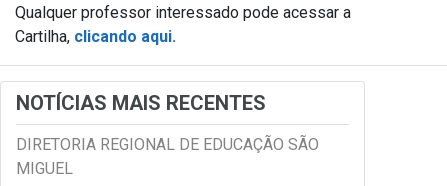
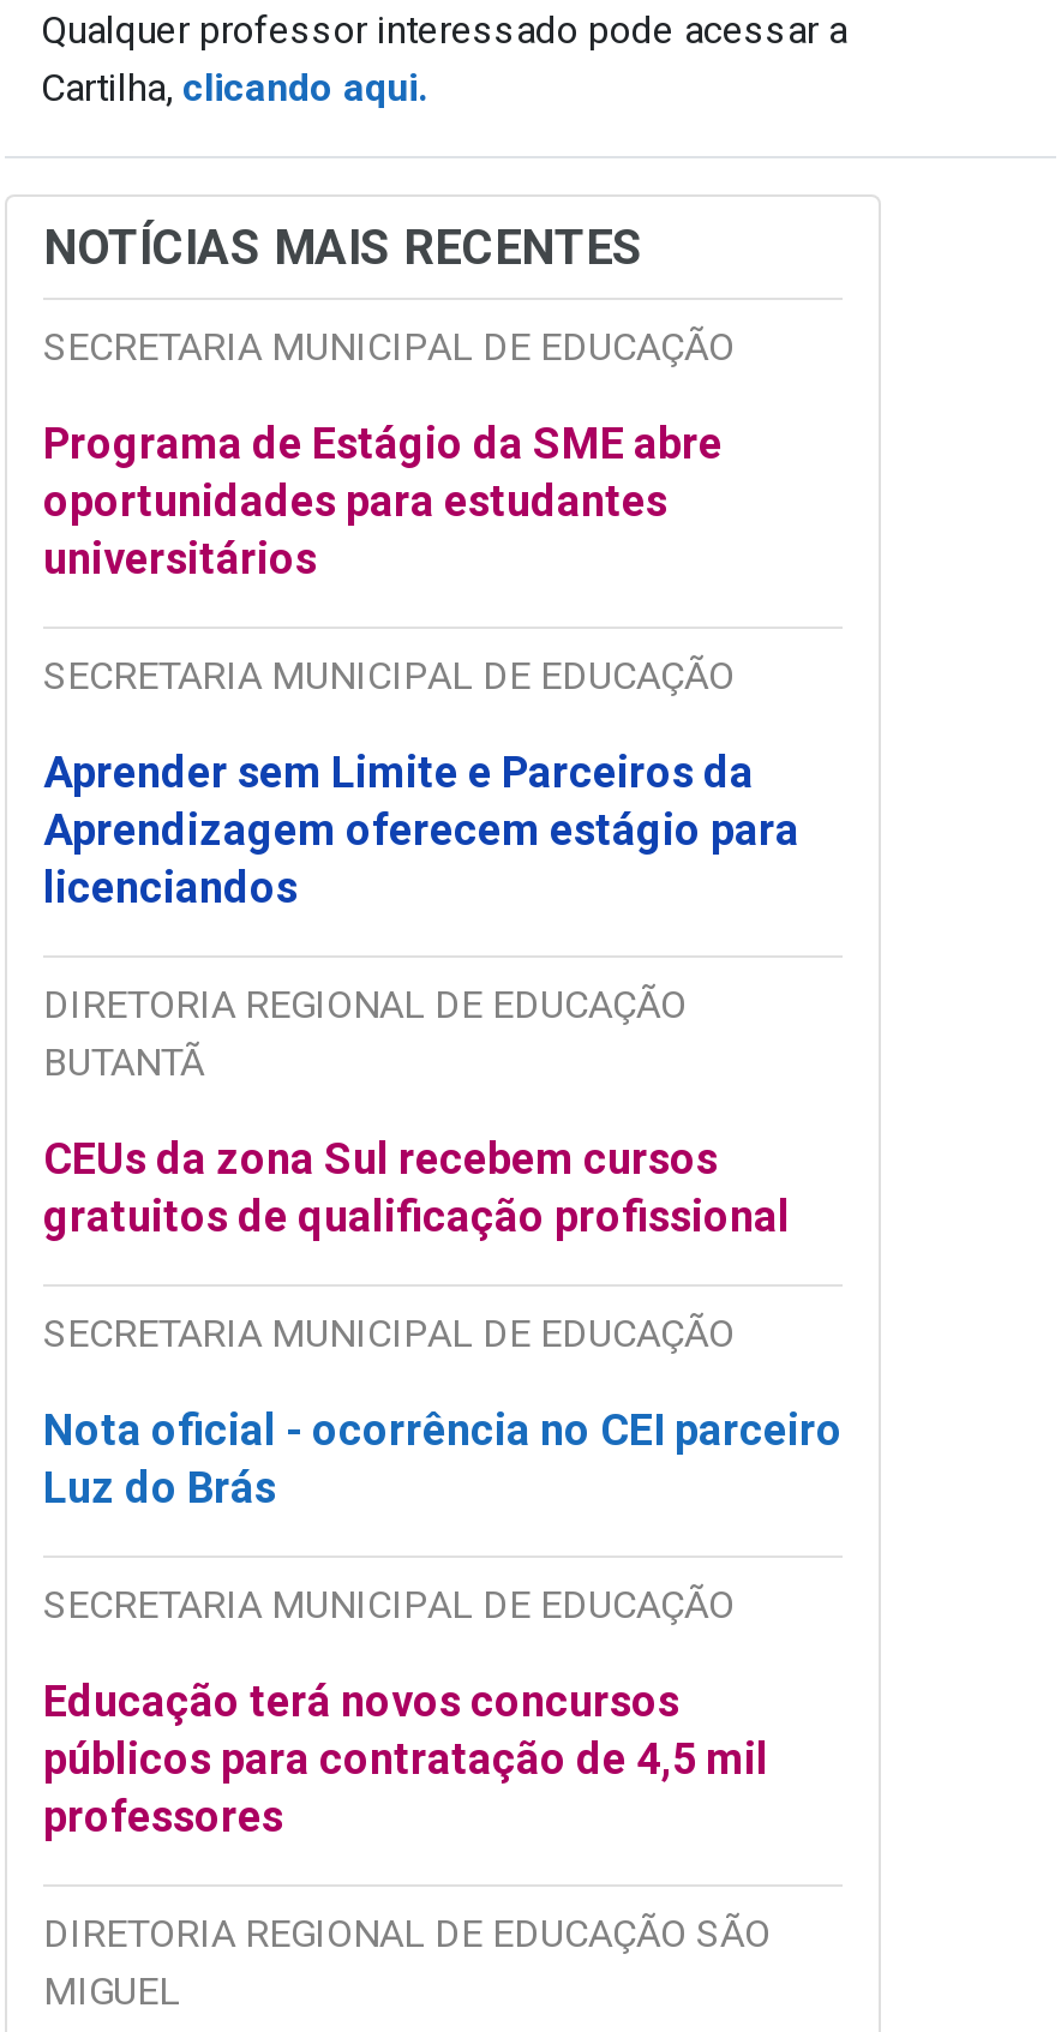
none -> [43,324,843,1841] SECRETARIA MUNICIPAL DE EDUCAÇÃO | Programa de Estágio da SME abre | oportunidades para estudantes | universitários | SECRETARIA MUNICIPAL DE EDUCAÇÃO | Aprender sem Limite e Parceiros da | Aprendizagem oferecem estágio para | licenciandos | DIRETORIA REGIONAL DE EDUCAÇÃO | BUTANTÃ | CEUs da zona Sul recebem cursos | gratuitos de qualificação profissional | SECRETARIA MUNICIPAL DE EDUCAÇÃO | Nota oficial - ocorrência no CEI parceiro | Luz do Brás | SECRETARIA MUNICIPAL DE EDUCAÇÃO | Educação terá novos concursos | públicos para contratação de 4,5 mil | professores

